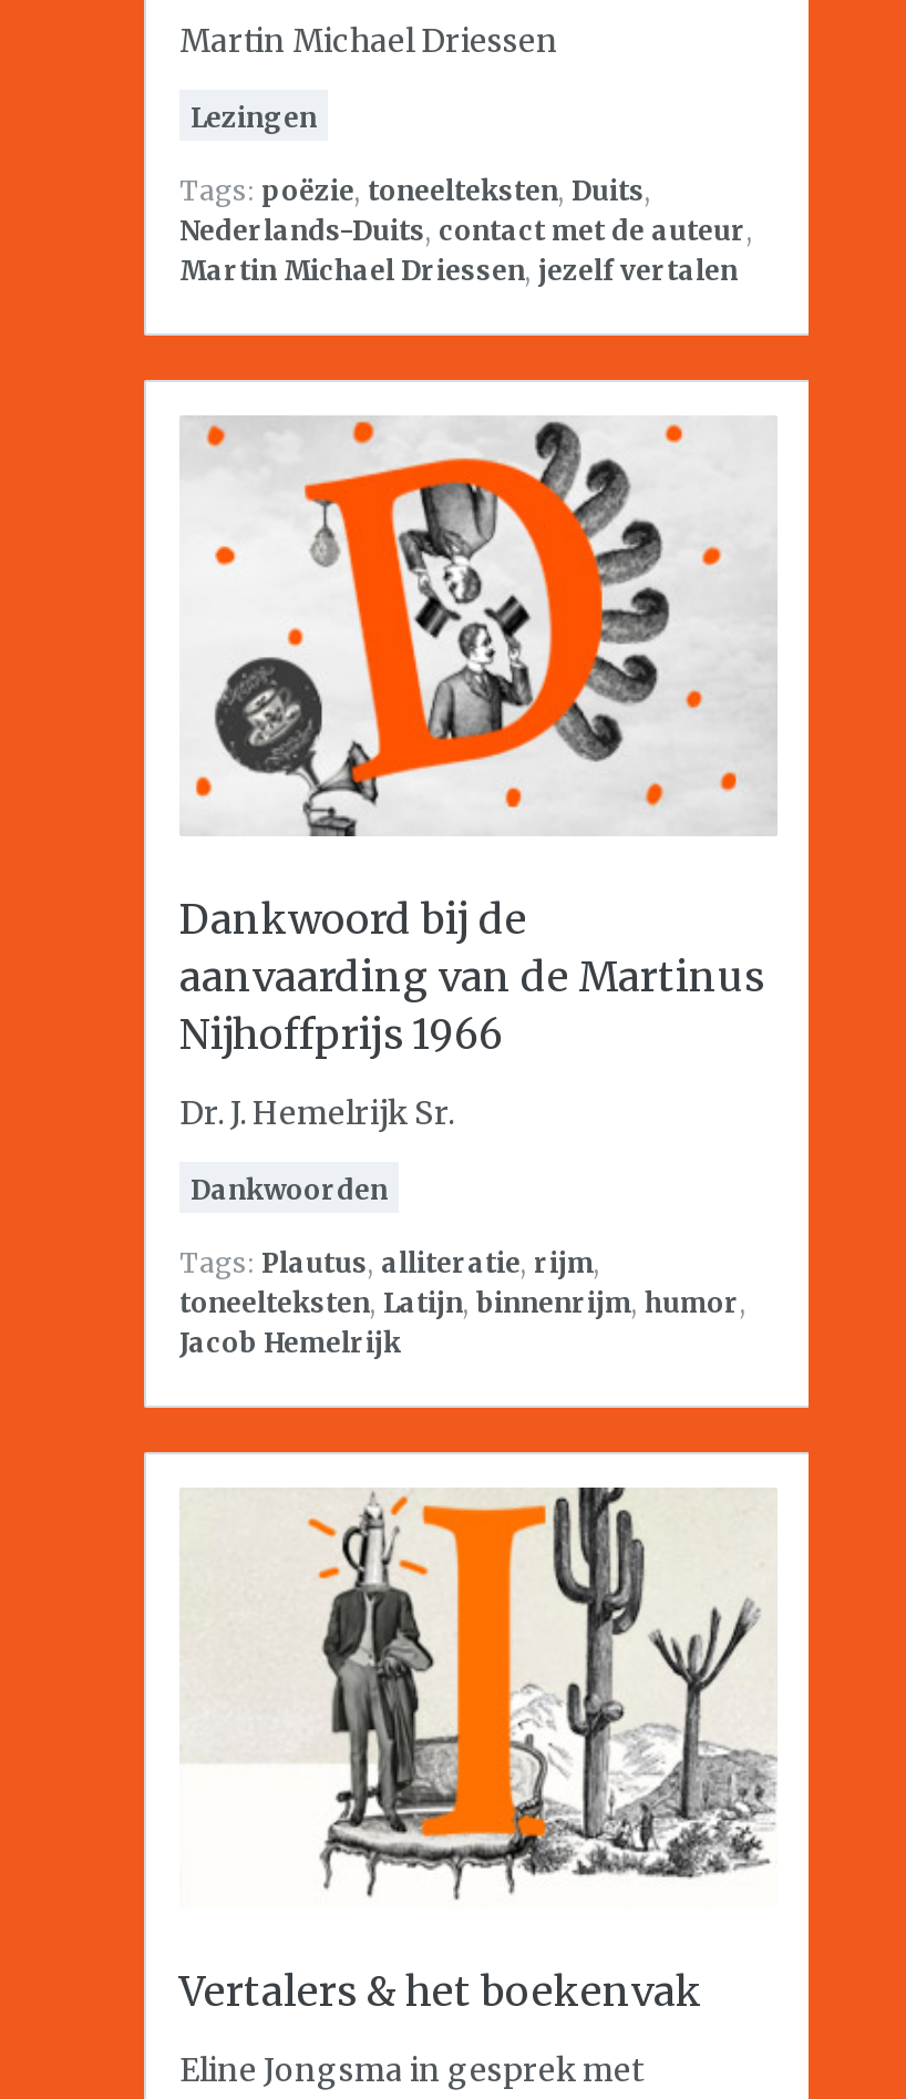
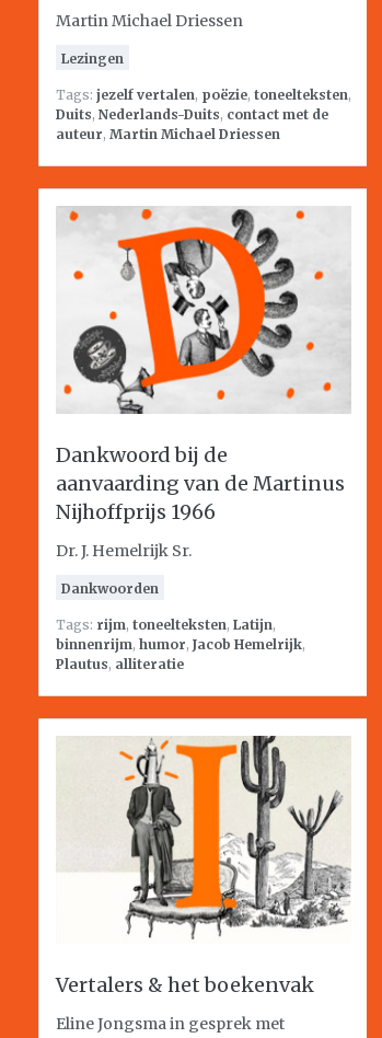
[179,174,753,287] Tags: poëzie, toneelteksten, Duits, | Nederlands-Duits, contact met de auteur, | Martin Michael Driessen, jezelf vertalen -> [56,86,351,142] Tags: jezelf vertalen, poëzie, toneelteksten, | Duits, Nederlands-Duits, contact met de | auteur, Martin Michael Driessen
[179,1246,747,1359] Tags: Plautus, alliteratie, rijm, | toneelteksten, Latijn, binnenrijm, humor, | Jacob Hemelrijk -> [56,616,305,672] Tags: rijm, toneelteksten, Latijn, | binnenrijm, humor, Jacob Hemelrijk, | Plautus, alliteratie

